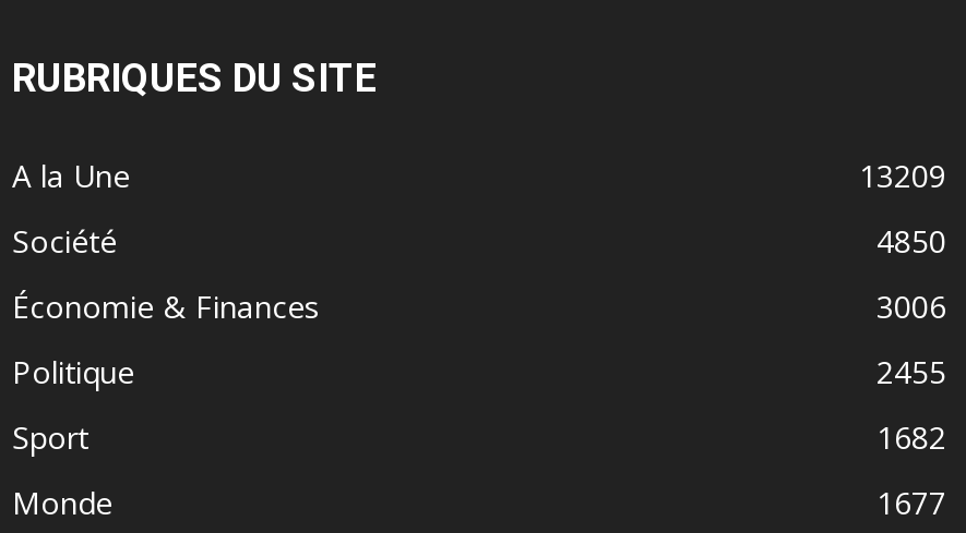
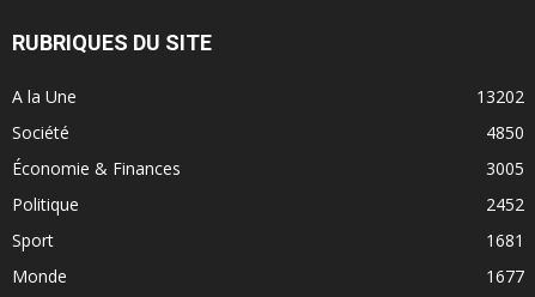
[859,154,946,196] 13209 -> [476,85,524,108] 13202
[876,285,946,327] 3006 -> [486,157,524,179] 3005
[876,351,946,392] 2455 -> [486,193,524,215] 2452
[876,416,946,457] 1682 -> [486,228,524,251] 1681

